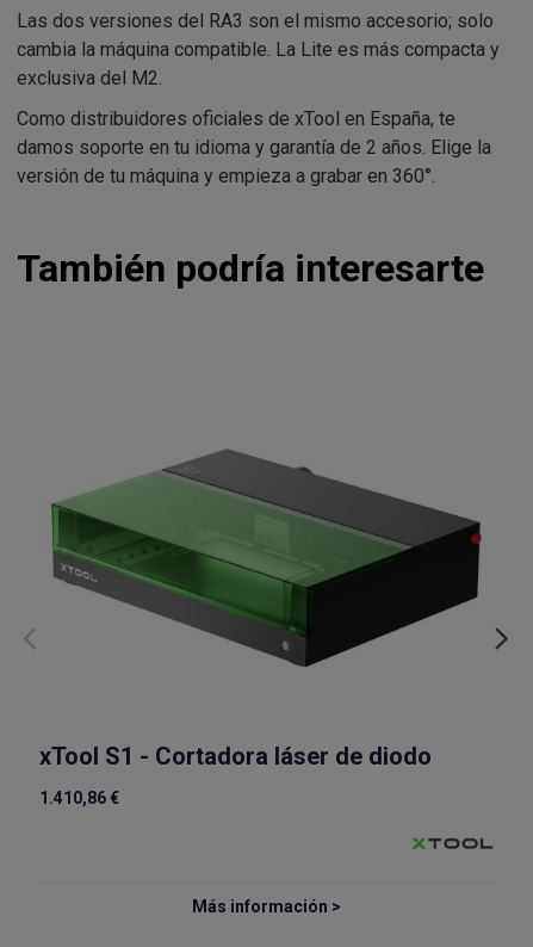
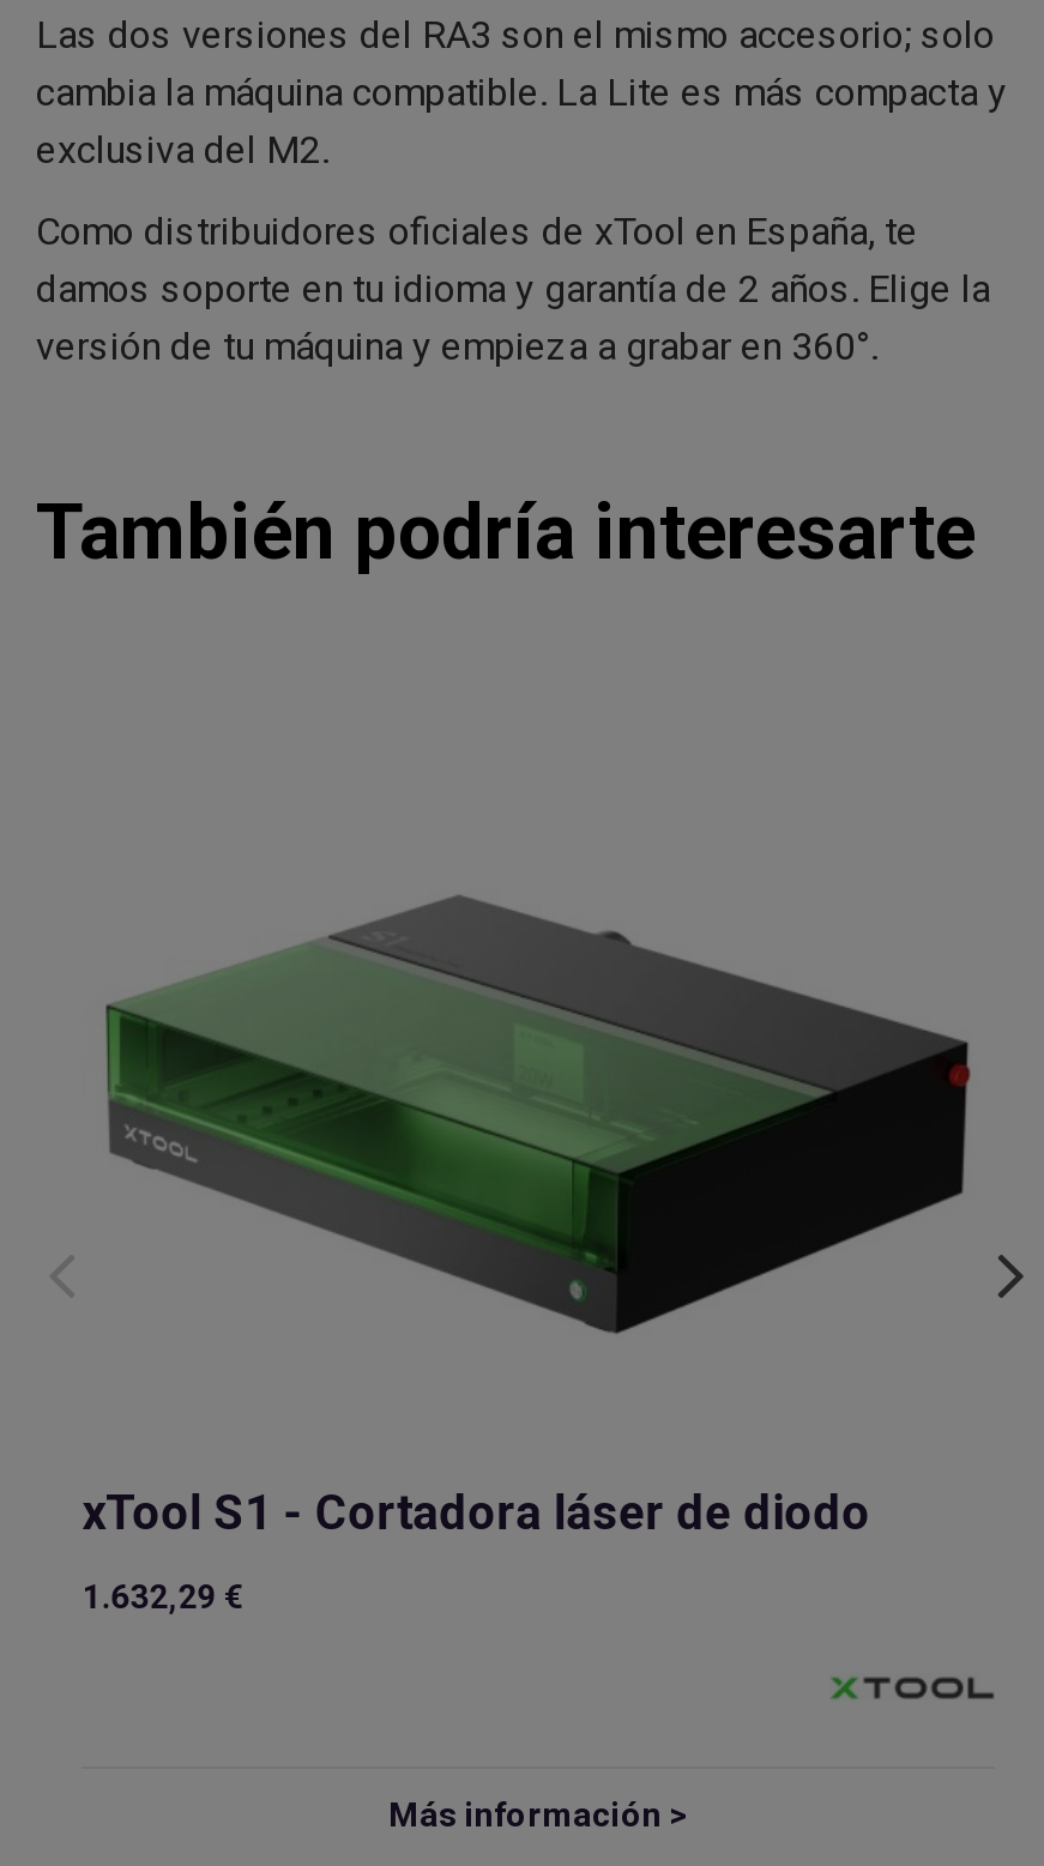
[40,788,120,807] 1.410,86 € -> [82,1577,243,1615] 1.632,29 €

